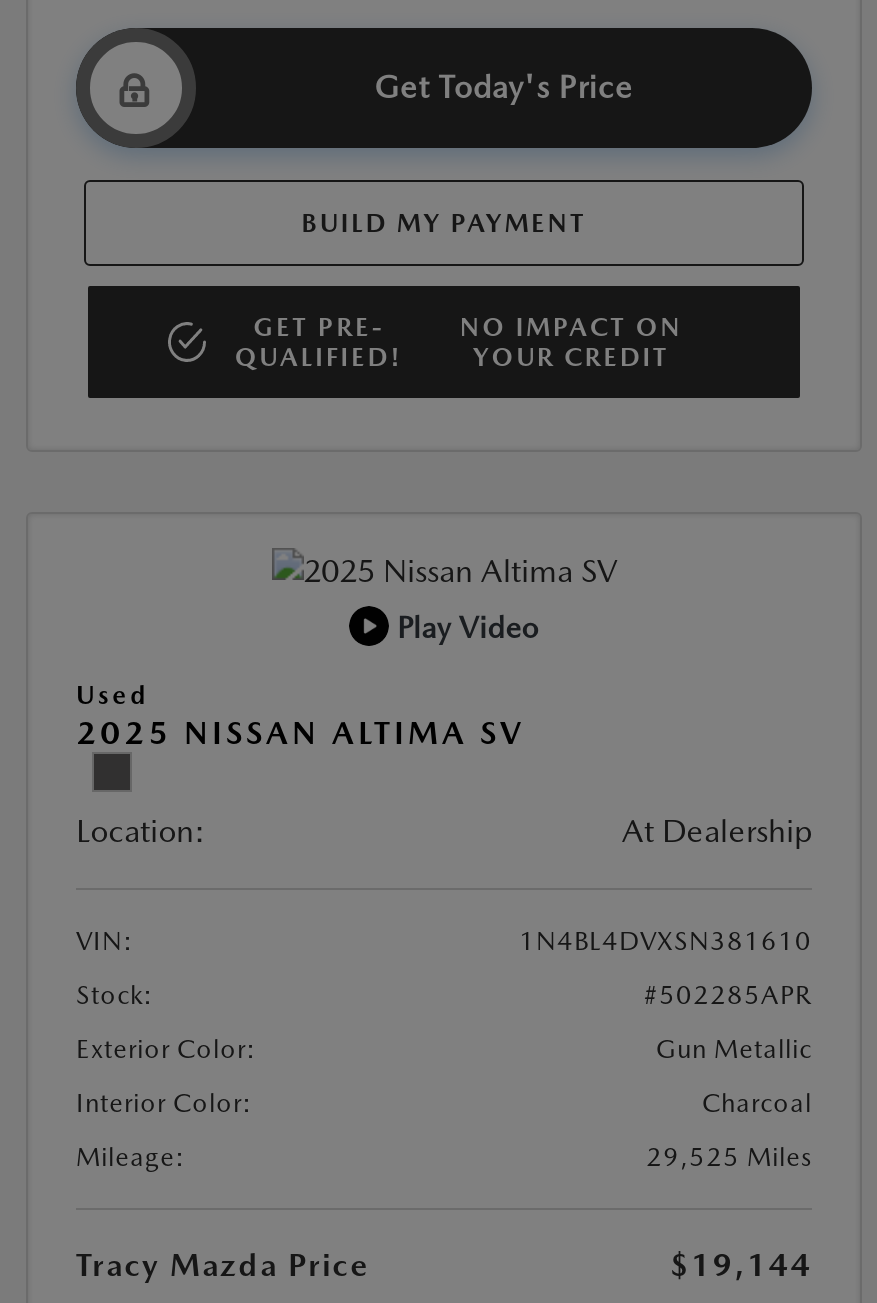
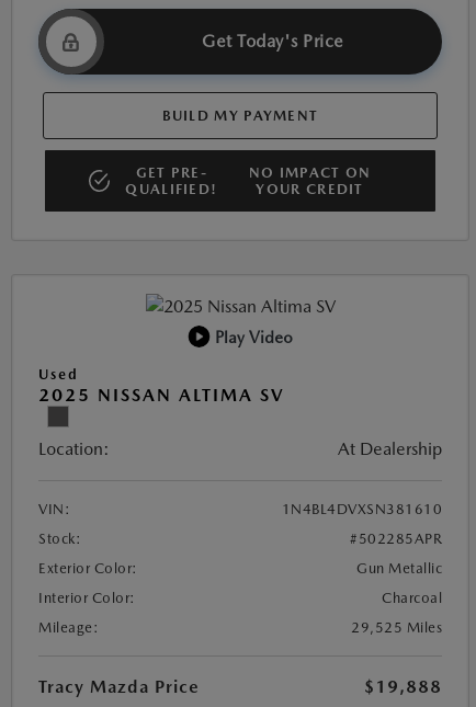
[670,1247,812,1285] $19,144 -> [364,676,442,697] $19,888

